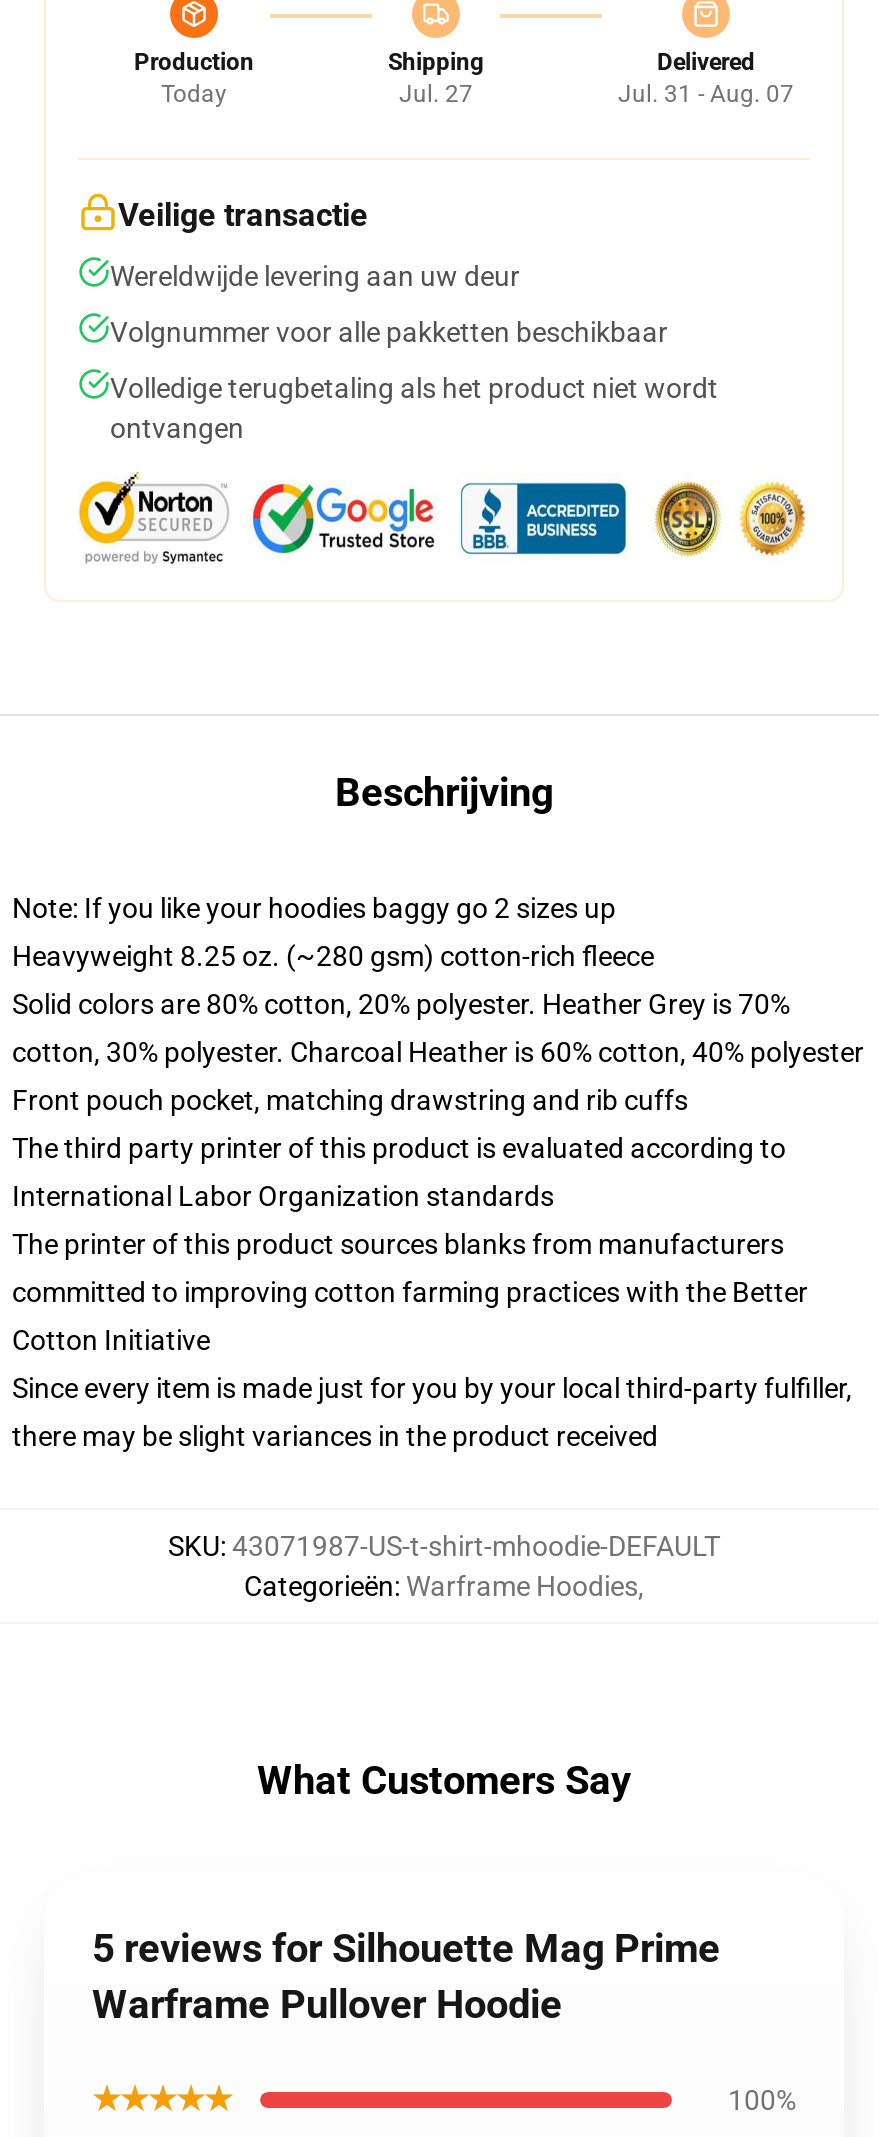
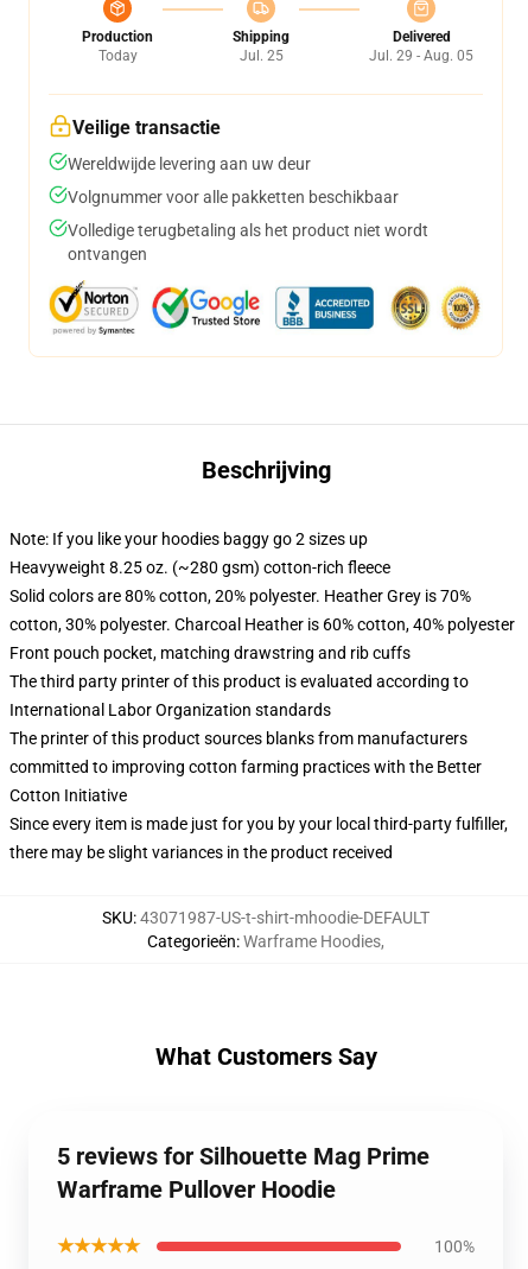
[399,80,473,108] Jul. 27 -> [239,47,283,64] Jul. 25
[618,80,794,108] Jul. 31 - Aug. 07 -> [369,47,473,64] Jul. 29 - Aug. 05

